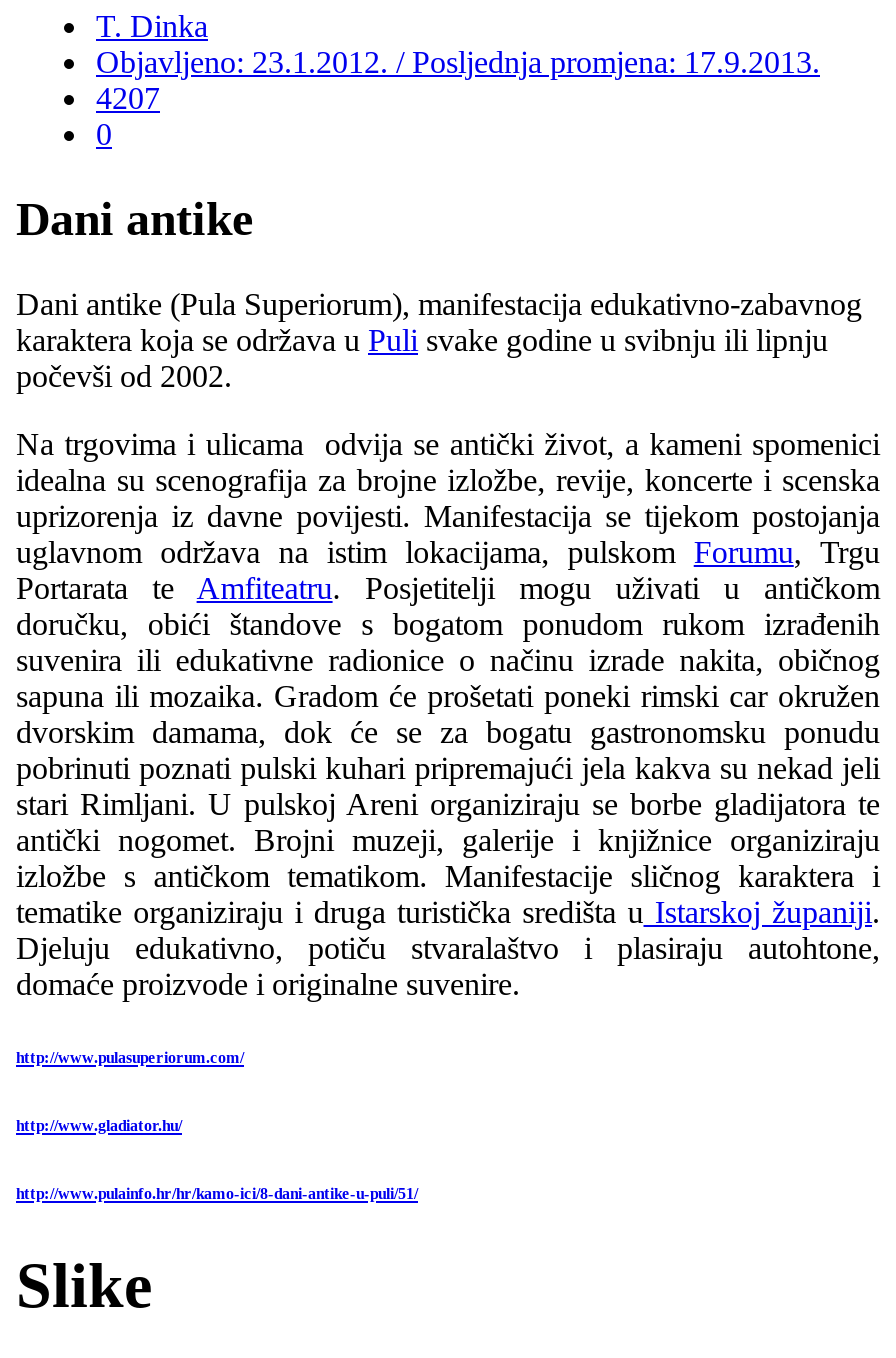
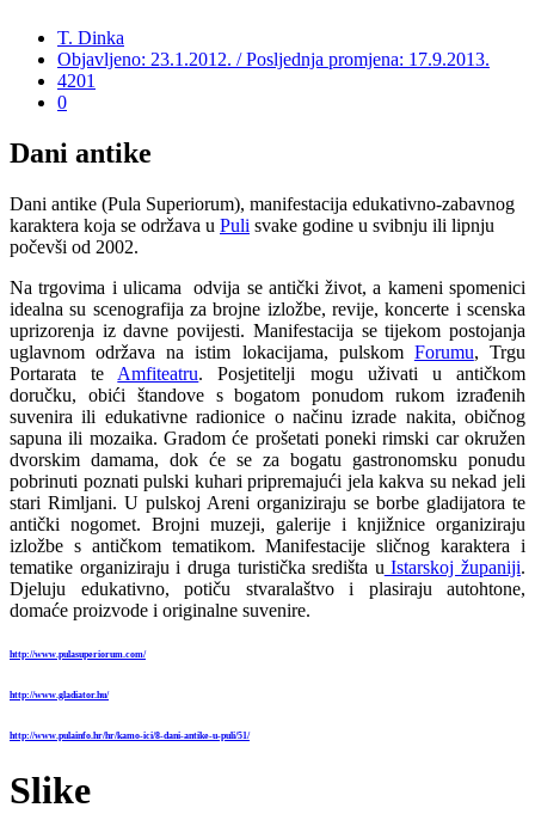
[96,81,160,115] 4207 -> [57,71,96,91] 4201

